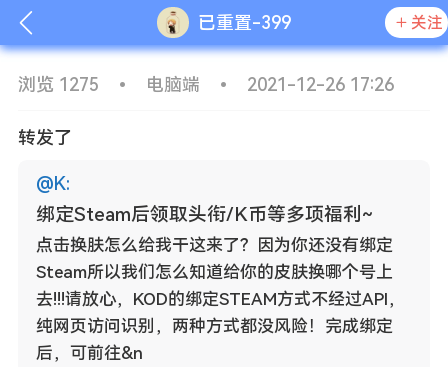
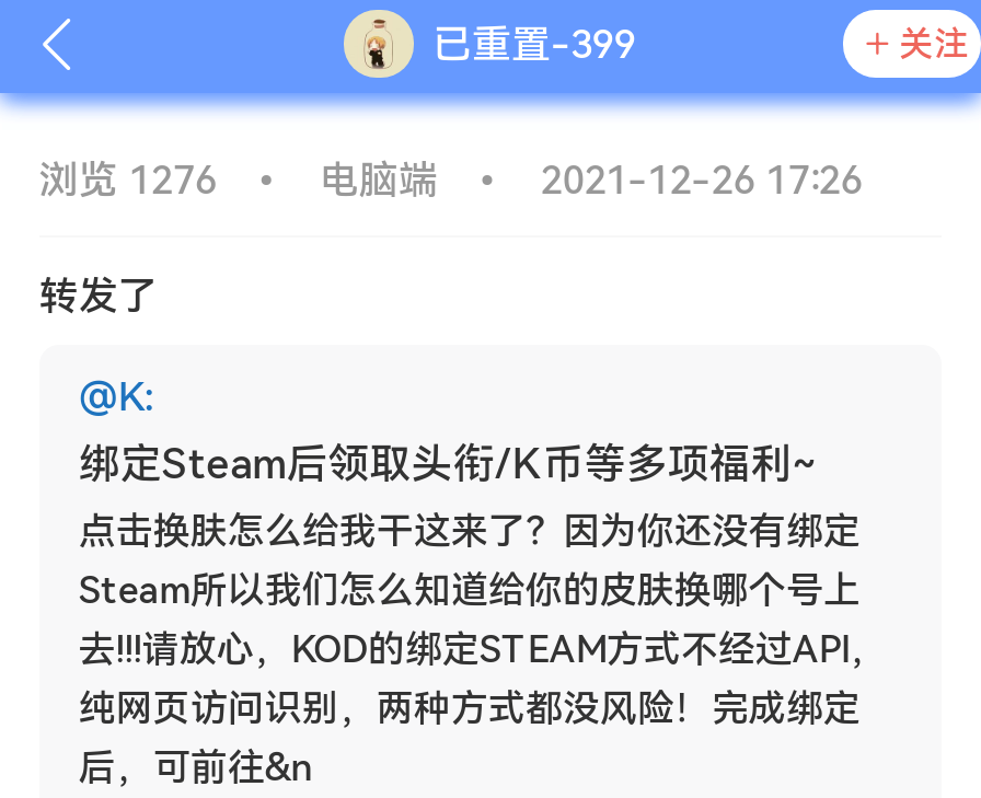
[18,74,99,95] 浏览 1275 -> [39,156,217,202] 浏览 1276

